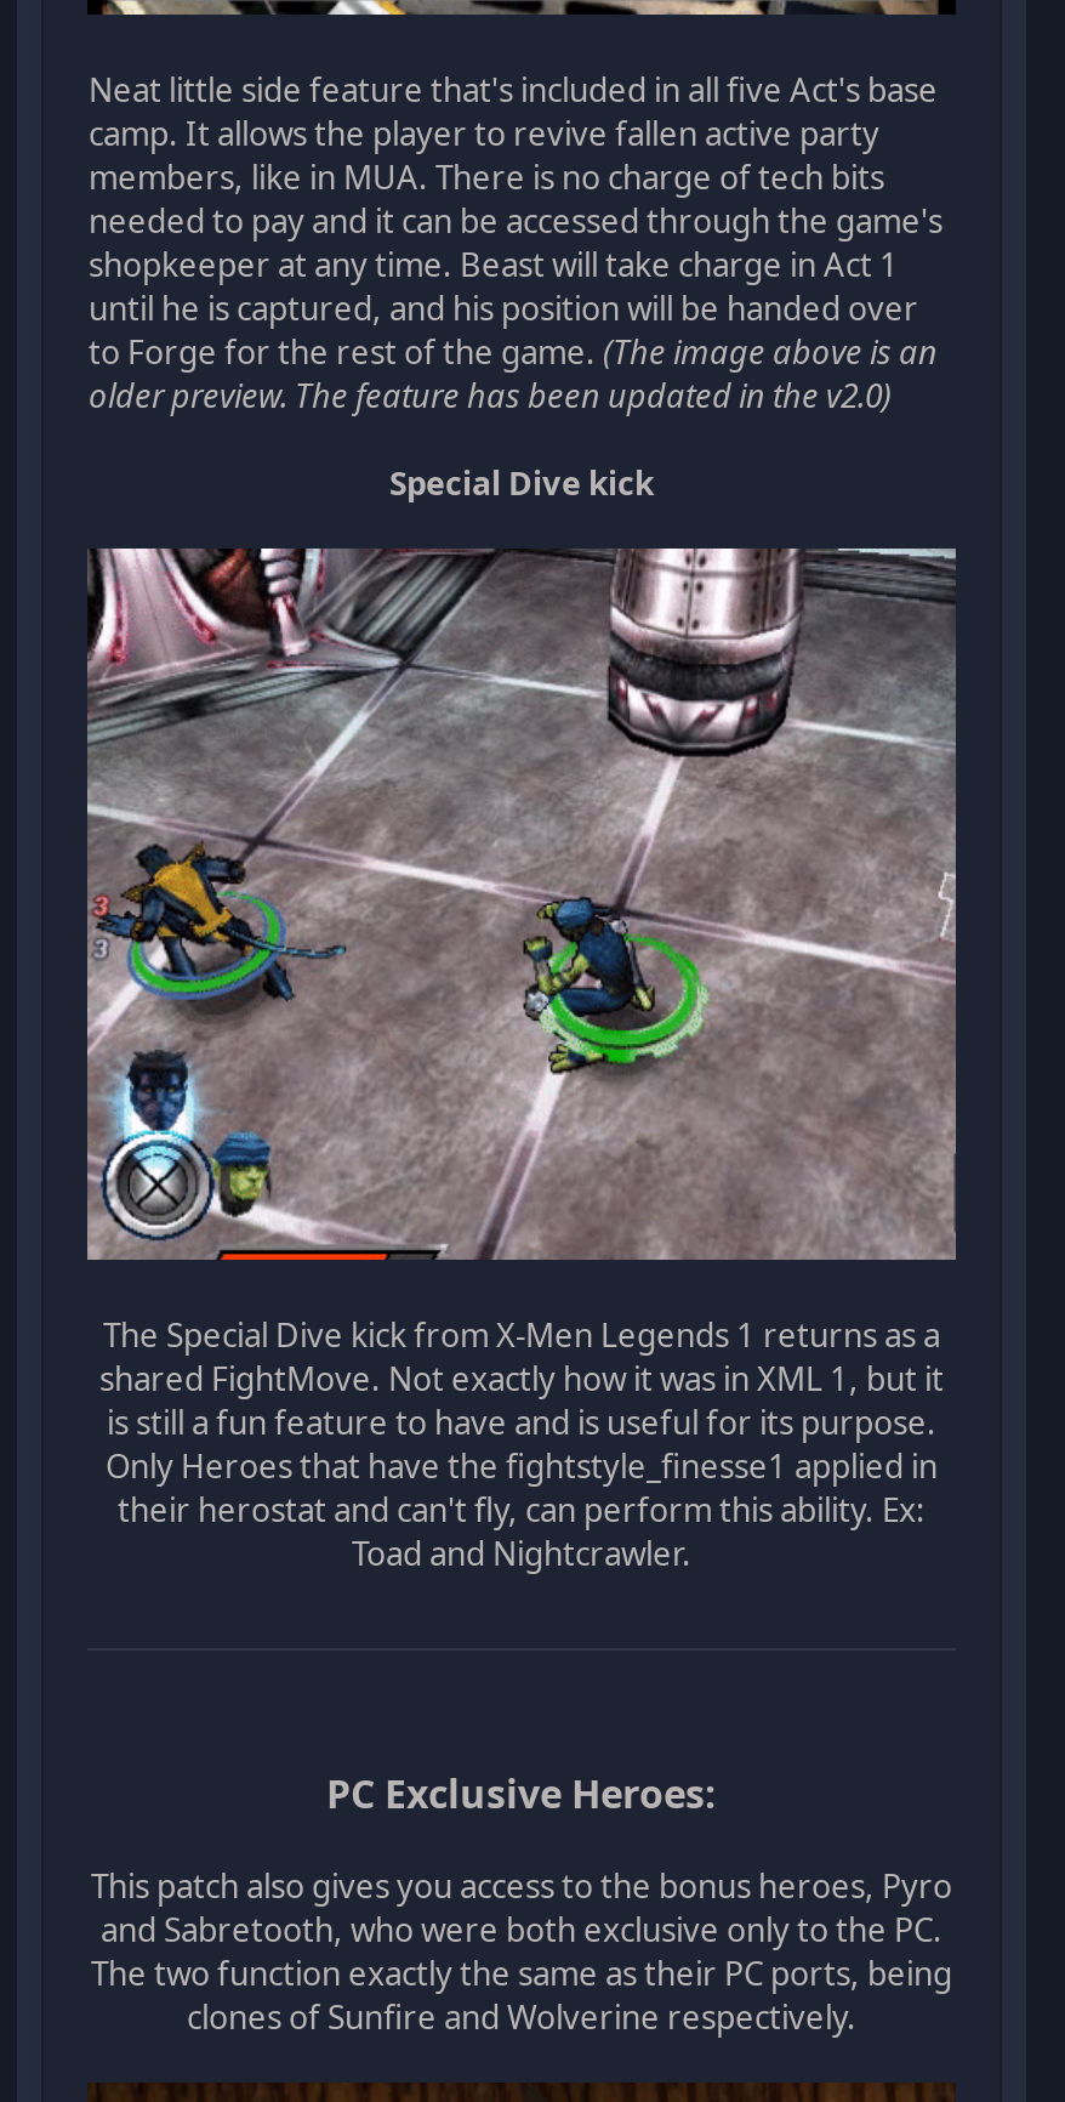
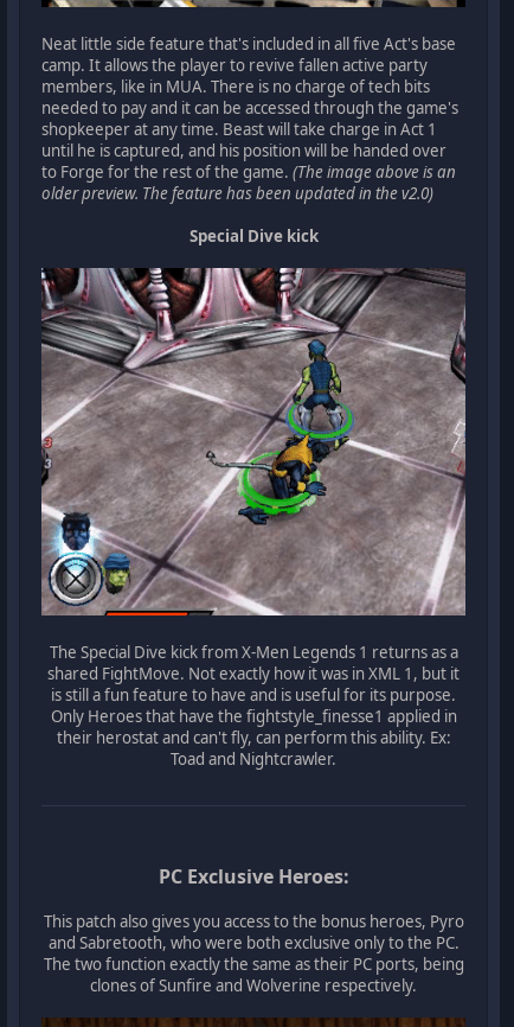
[85,546,958,1260] [image] -> [40,267,465,617] [image]

